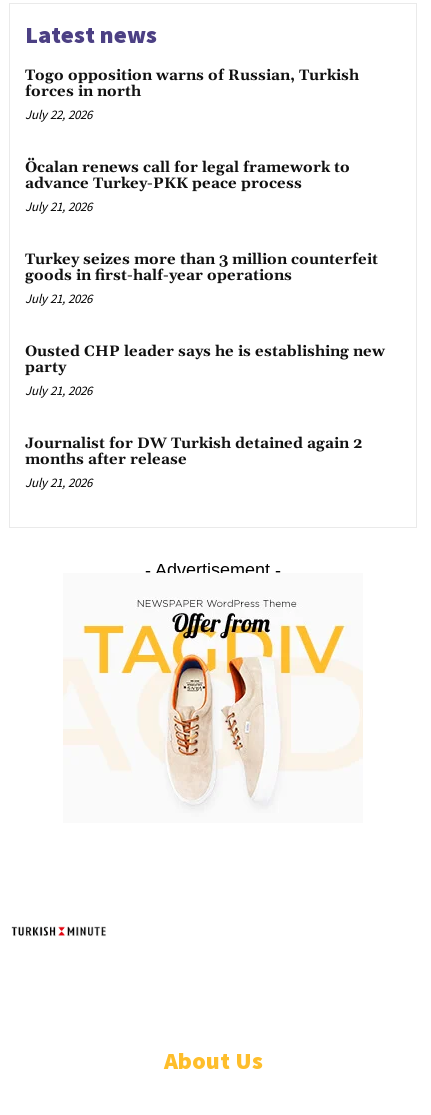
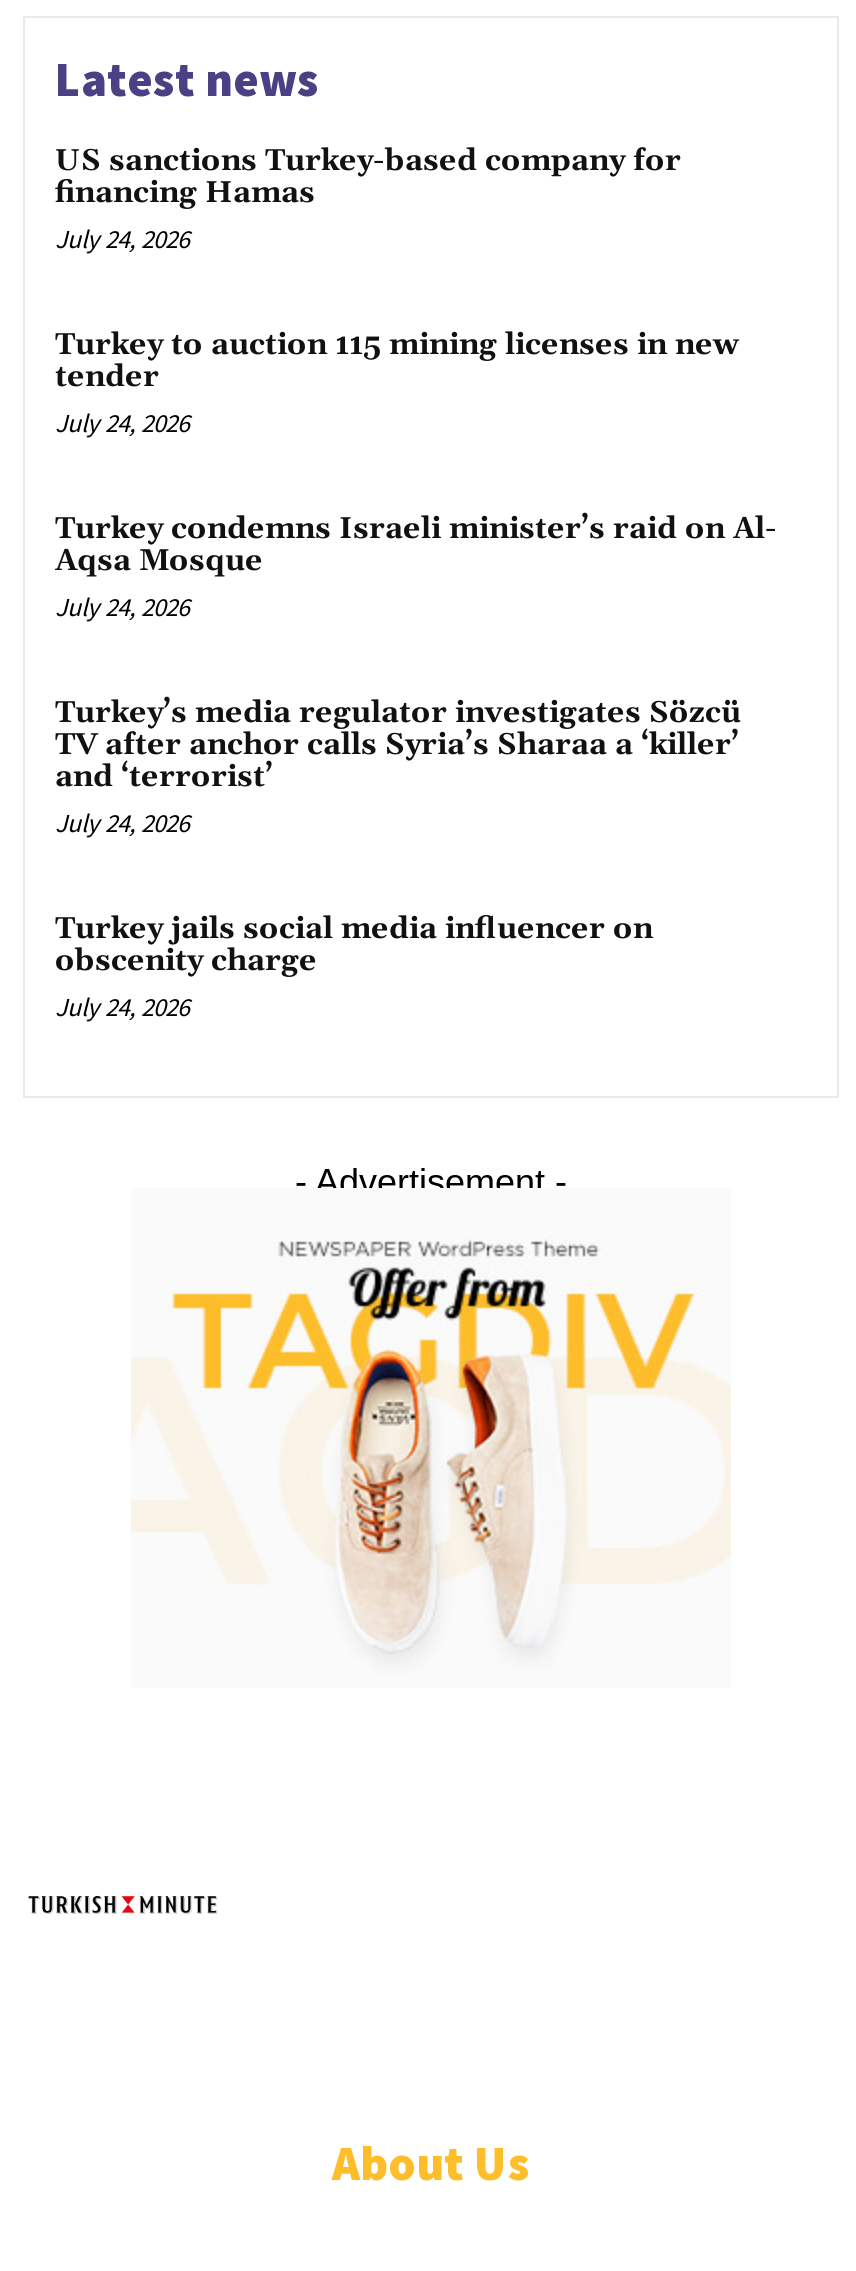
[25,66,359,123] Togo opposition warns of Russian, Turkish | forces in north | July 22, 2026 -> [55,142,681,256] US sanctions Turkey-based company for | financing Hamas | July 24, 2026
[25,158,350,215] Öcalan renews call for legal framework to | advance Turkey-PKK peace process | July 21, 2026 -> [55,326,739,440] Turkey to auction 115 mining licenses in new | tender | July 24, 2026
[25,250,378,307] Turkey seizes more than 3 million counterfeit | goods in first-half-year operations | July 21, 2026 -> [55,510,777,624] Turkey condemns Israeli minister’s raid on Al- | Aqsa Mosque | July 24, 2026
[25,342,385,399] Ousted CHP leader says he is establishing new | party | July 21, 2026 -> [55,694,741,840] Turkey’s media regulator investigates Sözcü | TV after anchor calls Syria’s Sharaa a ‘killer’ | and ‘terrorist’ | July 24, 2026
[25,434,362,491] Journalist for DW Turkish detained again 2 | months after release | July 21, 2026 -> [55,910,653,1024] Turkey jails social media influencer on | obscenity charge | July 24, 2026

